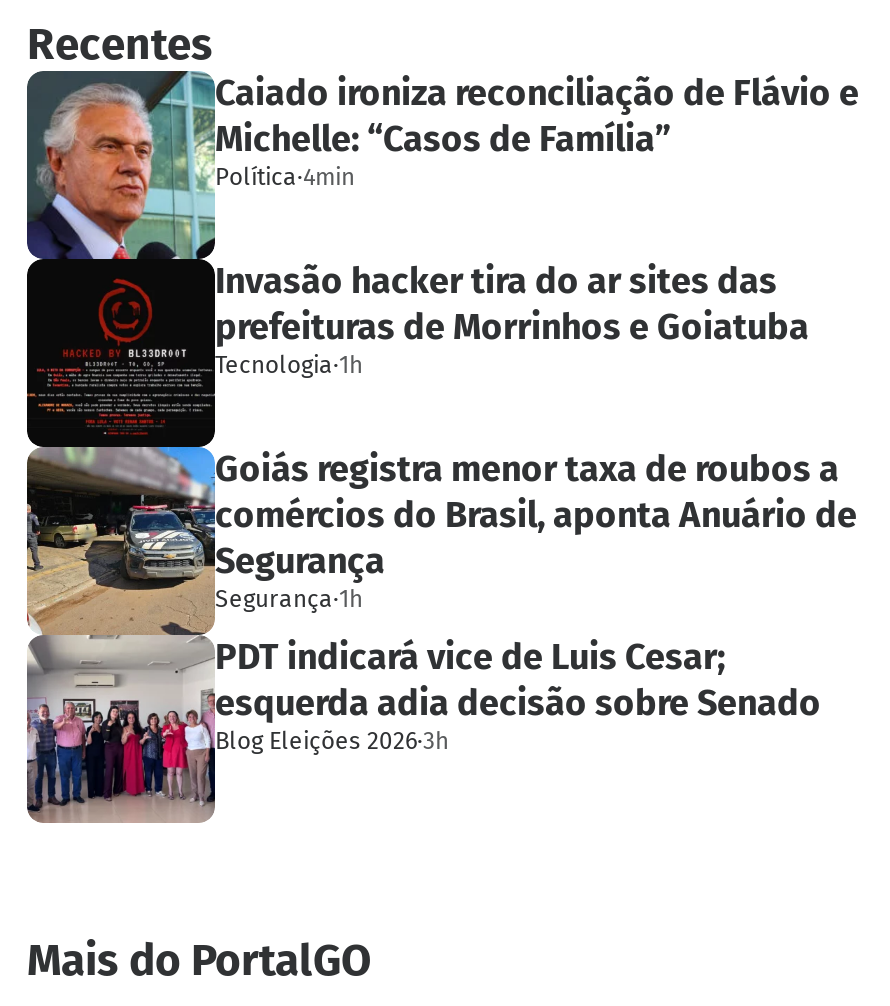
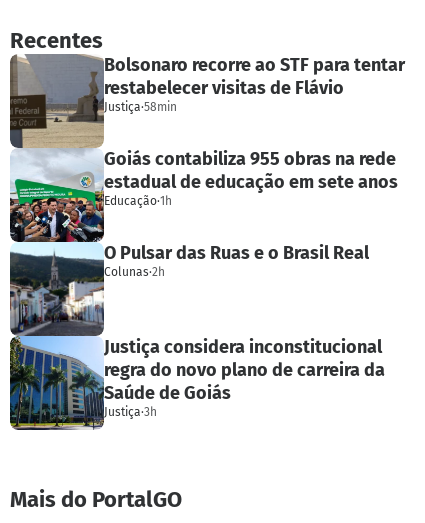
[25,70,859,824] [image] | Caiado ironiza reconciliação de Flávio e | Michelle: “Casos de Família” | Política·4min -> [9,54,405,430] [image] | Bolsonaro recorre ao STF para tentar | restabelecer visitas de Flávio | Justiça·58min
[215,258,809,378] Invasão hacker tira do ar sites das | prefeituras de Morrinhos e Goiatuba | Tecnologia·1h -> [104,148,398,208] Goiás contabiliza 955 obras na rede | estadual de educação em sete anos | Educação·1h
[215,446,857,612] Goiás registra menor taxa de roubos a | comércios do Brasil, aponta Anuário de | Segurança | Segurança·1h -> [104,242,369,279] O Pulsar das Ruas e o Brasil Real | Colunas·2h
[215,634,821,754] PDT indicará vice de Luis Cesar; | esquerda adia decisão sobre Senado | Blog Eleições 2026·3h -> [104,336,385,419] Justiça considera inconstitucional | regra do novo plano de carreira da | Saúde de Goiás | Justiça·3h

